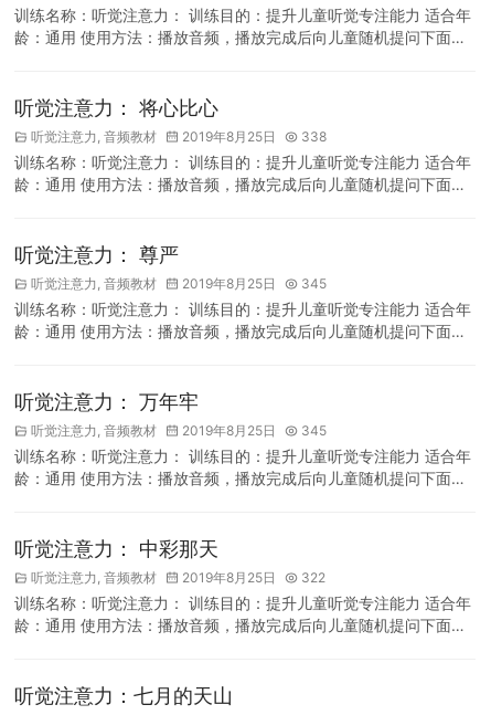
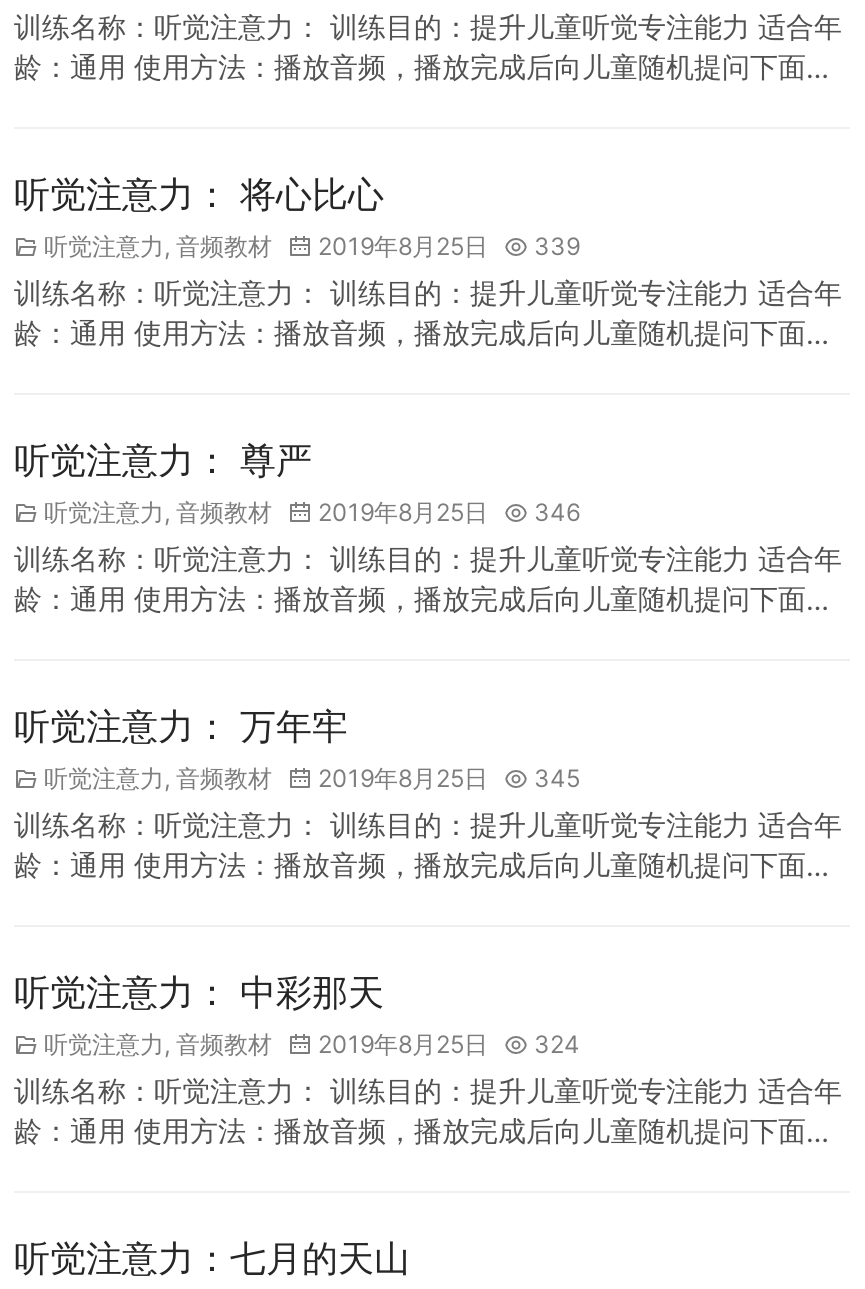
[31,129,327,145] 听觉注意力,音频教材 2019年8月25日 338 -> [44,232,580,262] 听觉注意力,音频教材 2019年8月25日 339
[31,276,327,292] 听觉注意力,音频教材 2019年8月25日 345 -> [44,498,580,528] 听觉注意力,音频教材 2019年8月25日 346
[31,569,325,586] 听觉注意力,音频教材 2019年8月25日 322 -> [44,1030,580,1060] 听觉注意力,音频教材 2019年8月25日 324

